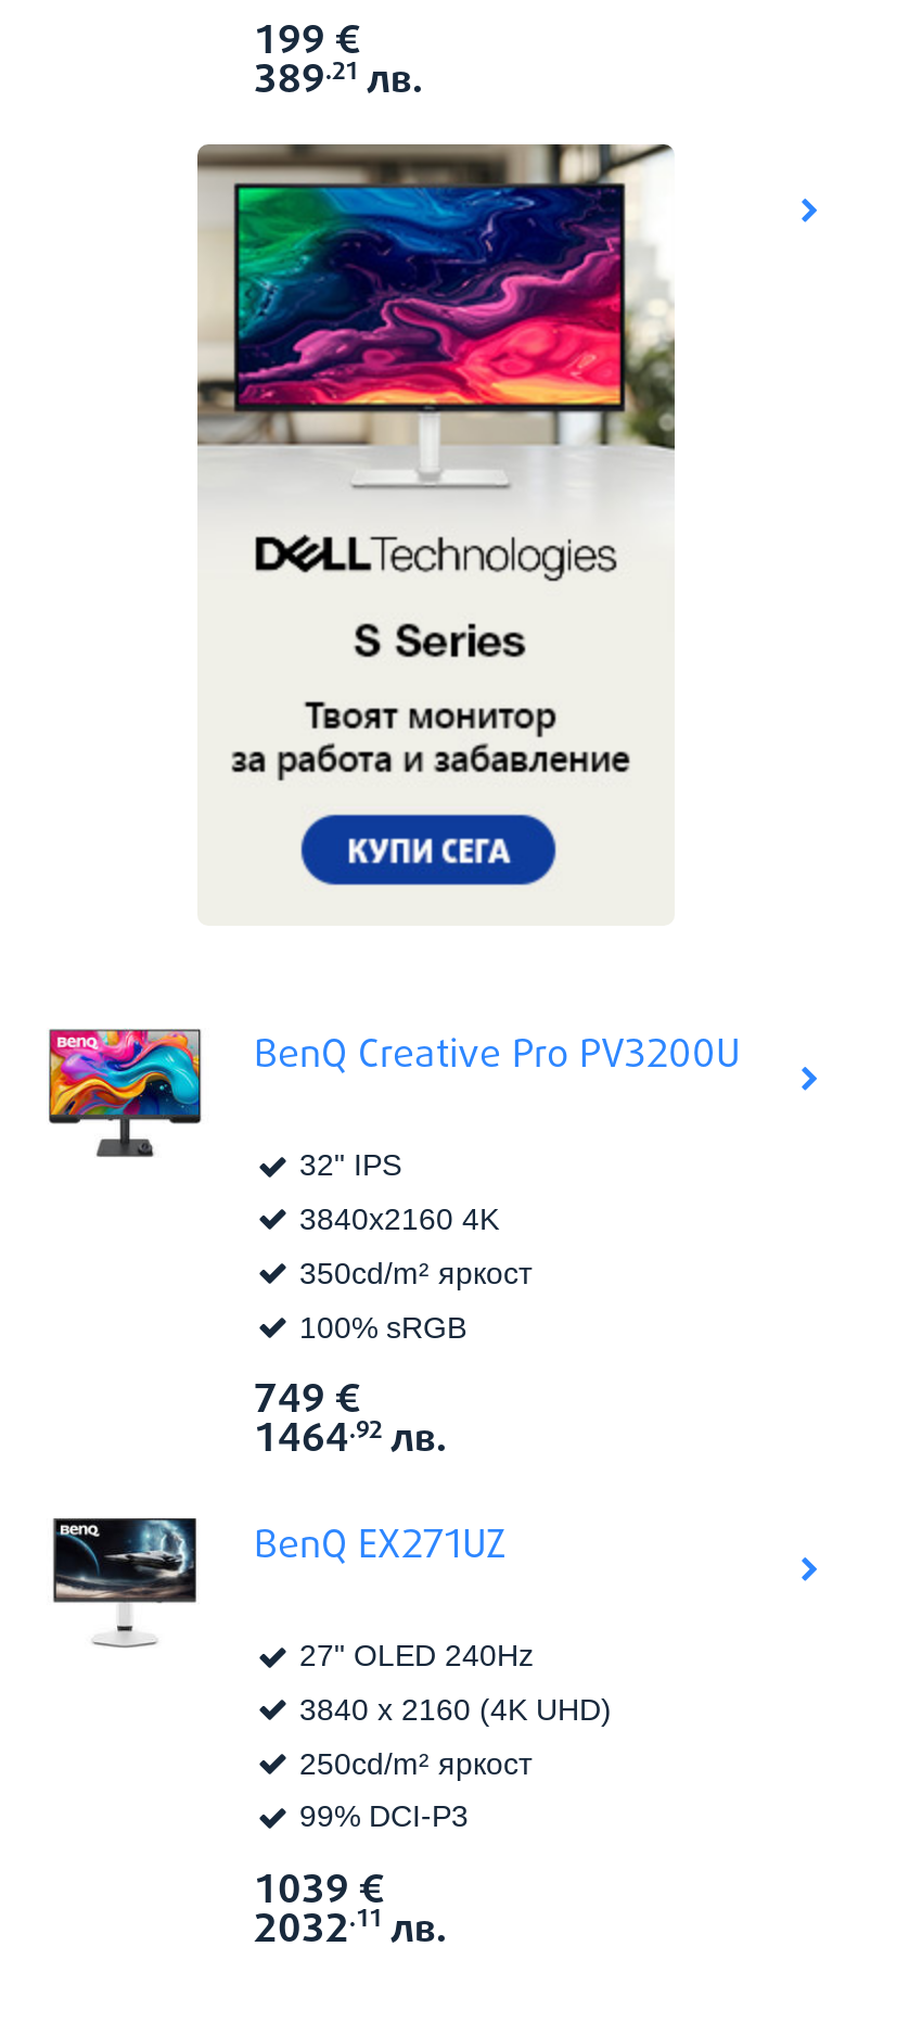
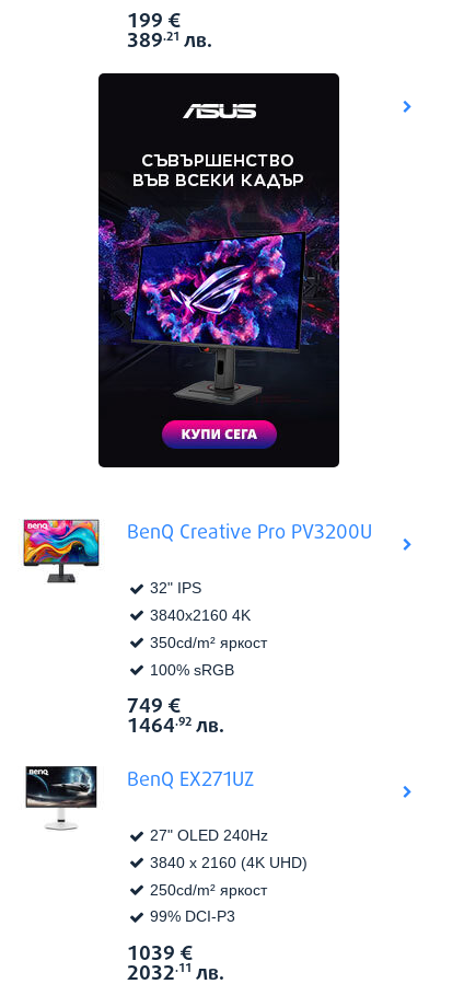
[195,142,677,926] [image] -> [97,72,340,468] [image]

